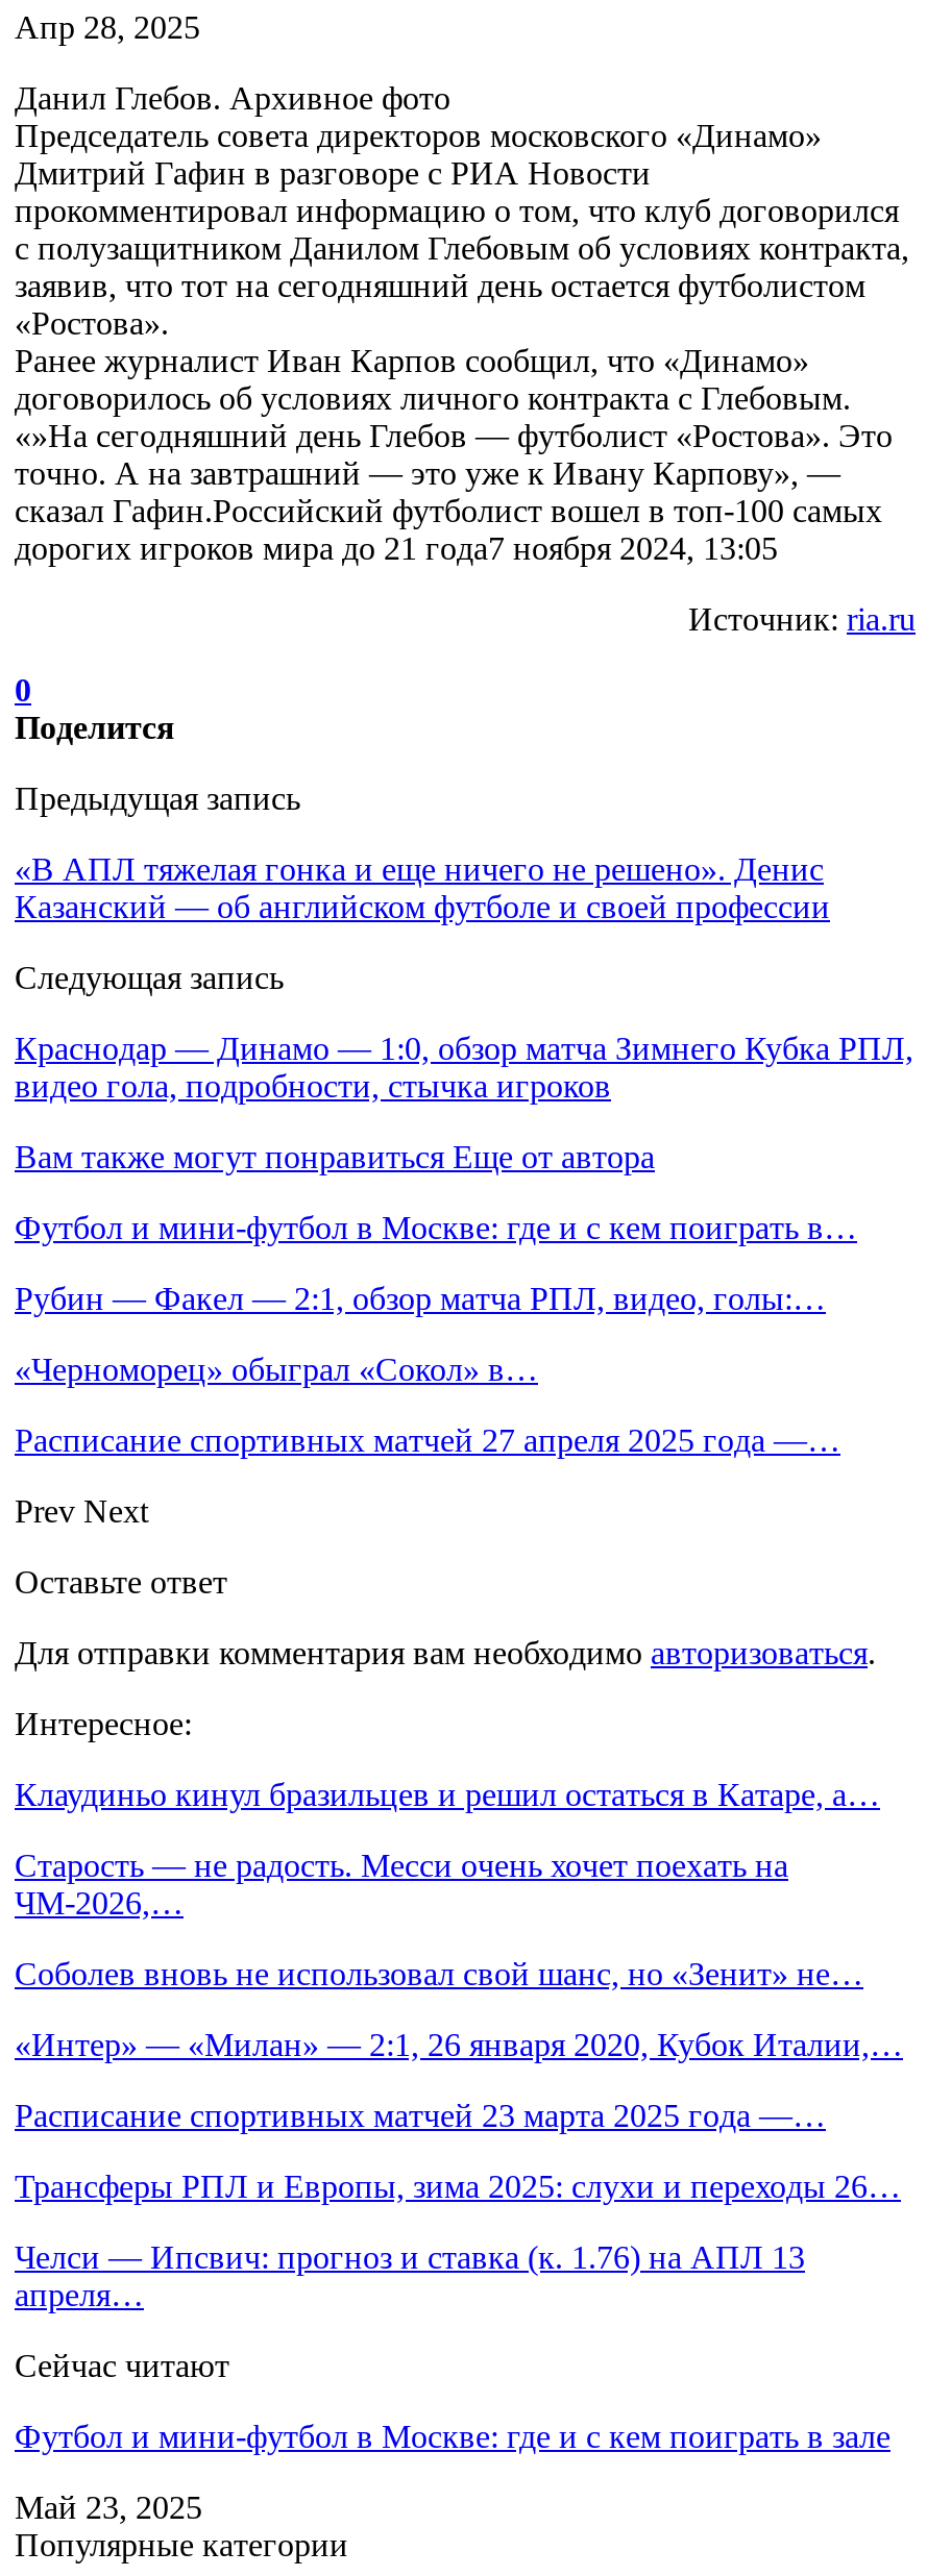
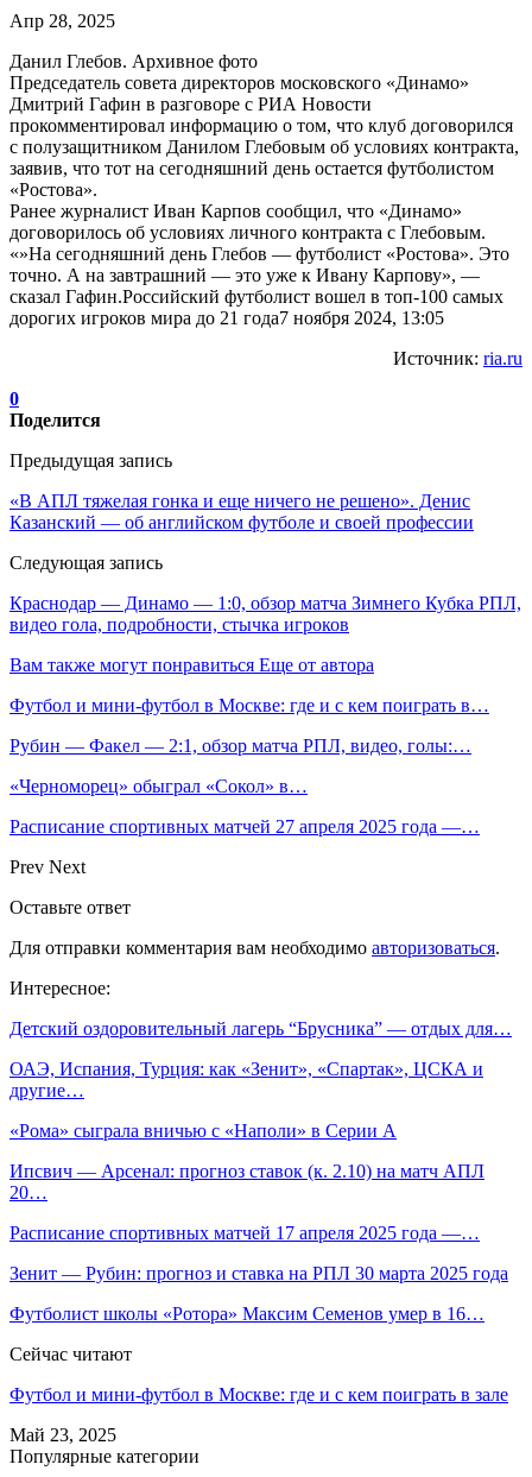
[15,1776,880,1812] Клаудиньо кинул бразильцев и решил остаться в Катаре, а… -> [9,1018,512,1038] Детский оздоровительный лагерь “Брусника” — отдых для…
[15,1847,788,1920] Старость — не радость. Месси очень хочет поехать на | ЧМ-2026,… -> [9,1058,483,1100] ОАЭ, Испания, Турция: как «Зенит», «Спартак», ЦСКА и | другие…
[15,1956,863,1991] Соболев вновь не использовал свой шанс, но «Зенит» не… -> [9,1120,397,1140] «Рома» сыграла вничью с «Наполи» в Серии А
[15,2026,903,2062] «Интер» — «Милан» — 2:1, 26 января 2020, Кубок Италии,… -> [9,1161,484,1202] Ипсвич — Арсенал: прогноз ставок (к. 2.10) на матч АПЛ | 20…
[15,2097,826,2133] Расписание спортивных матчей 23 марта 2025 года —… -> [9,1222,480,1243] Расписание спортивных матчей 17 апреля 2025 года —…
[15,2168,901,2204] Трансферы РПЛ и Европы, зима 2025: слухи и переходы 26… -> [9,1263,508,1283] Зенит — Рубин: прогноз и ставка на РПЛ 30 марта 2025 года
[15,2239,805,2312] Челси — Ипсвич: прогноз и ставка (к. 1.76) на АПЛ 13 | апреля… -> [9,1303,484,1323] Футболист школы «Ротора» Максим Семенов умер в 16…

